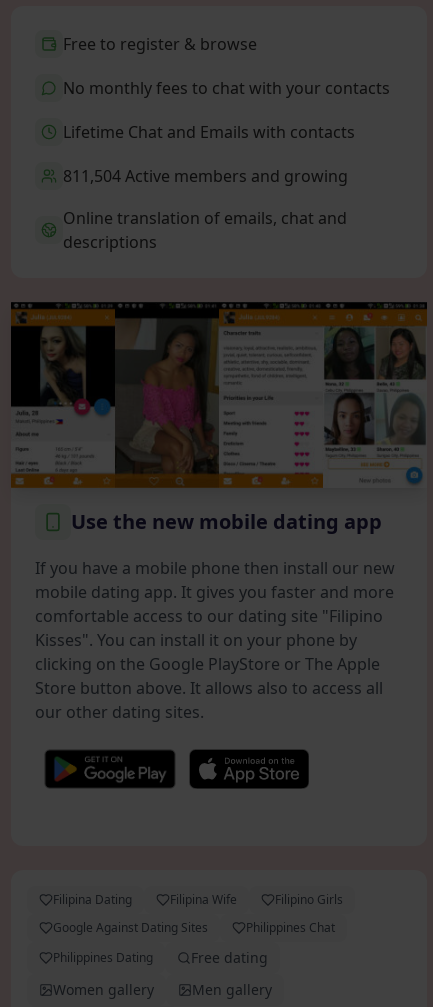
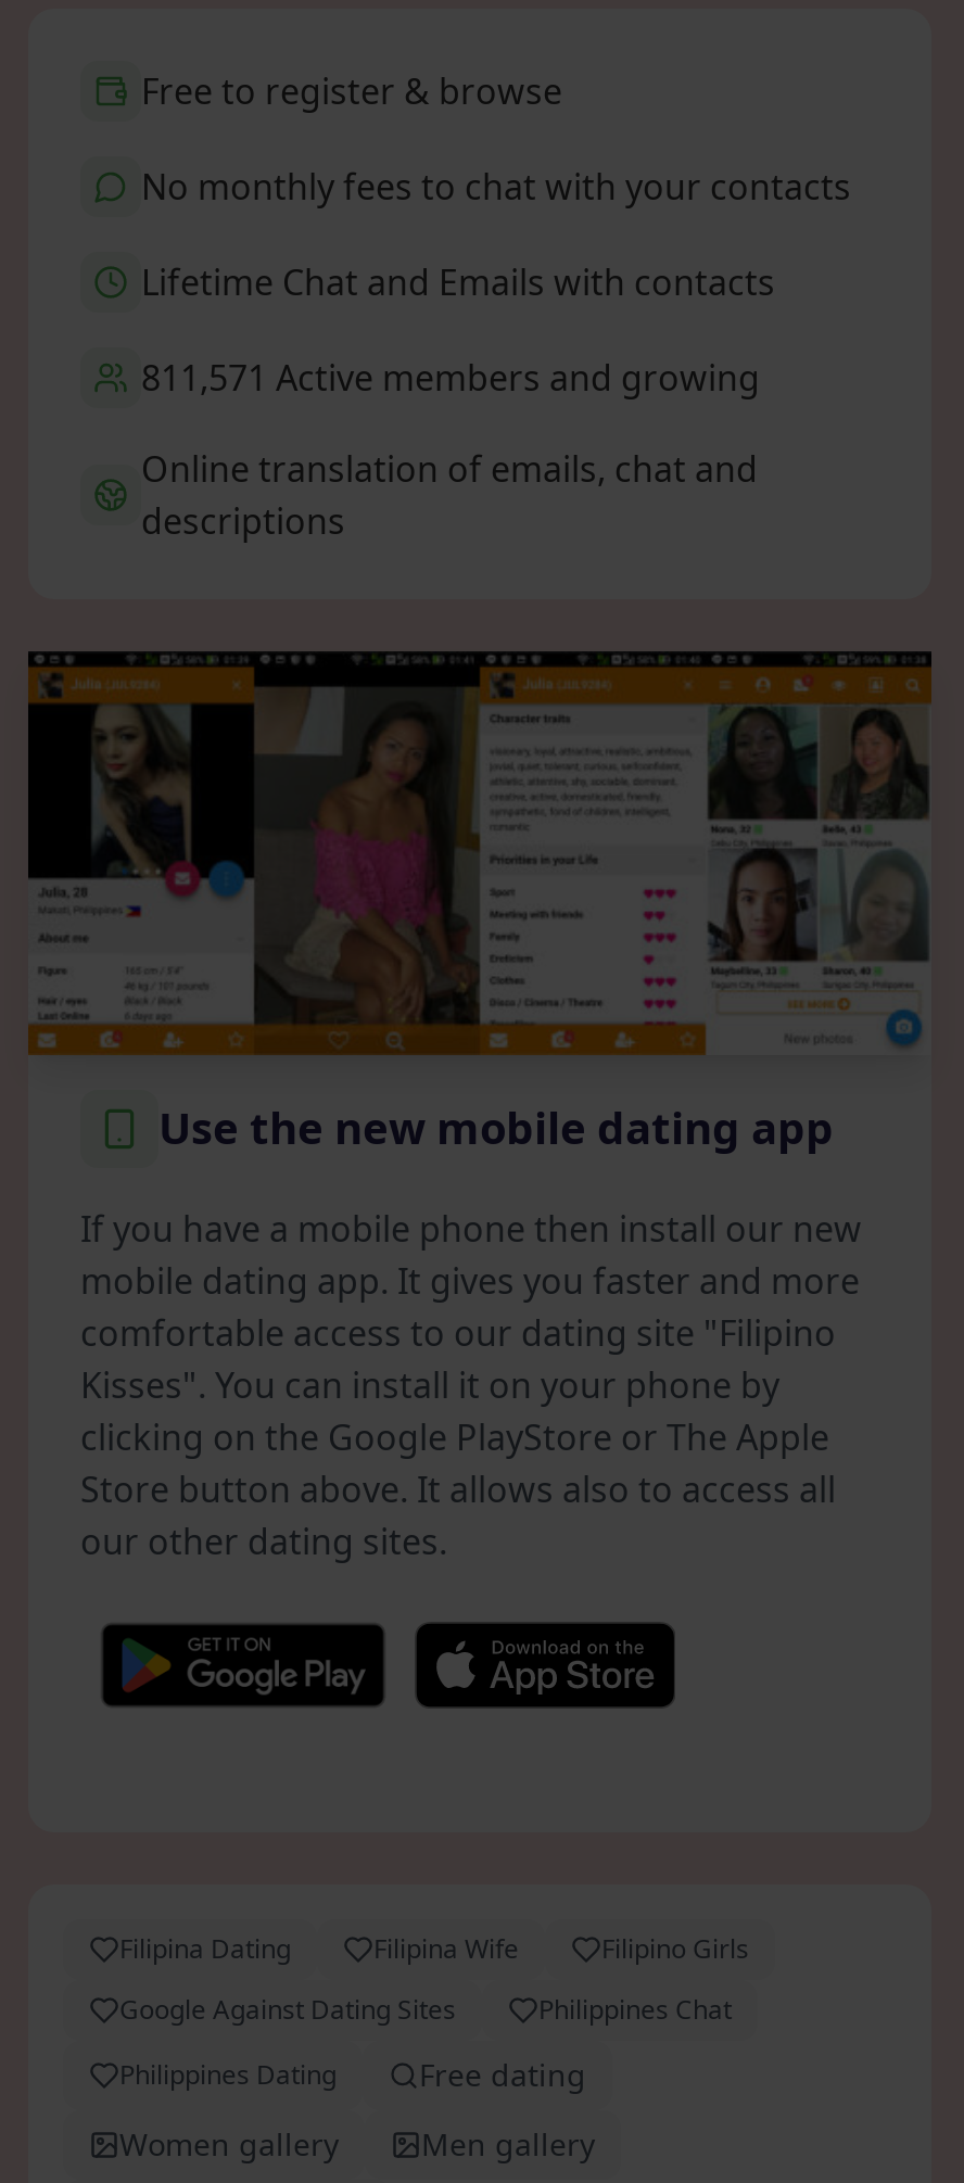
[63,165,348,187] 811,504 Active members and growing -> [141,355,760,402] 811,571 Active members and growing

